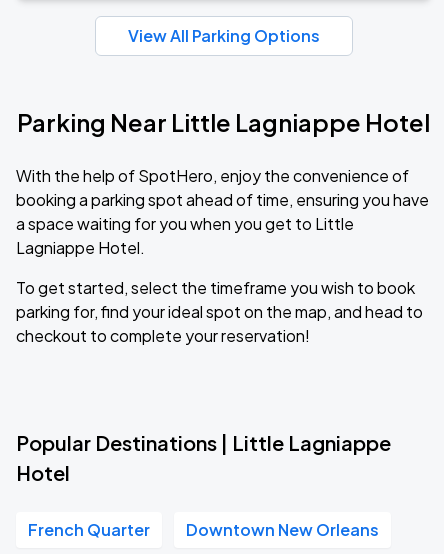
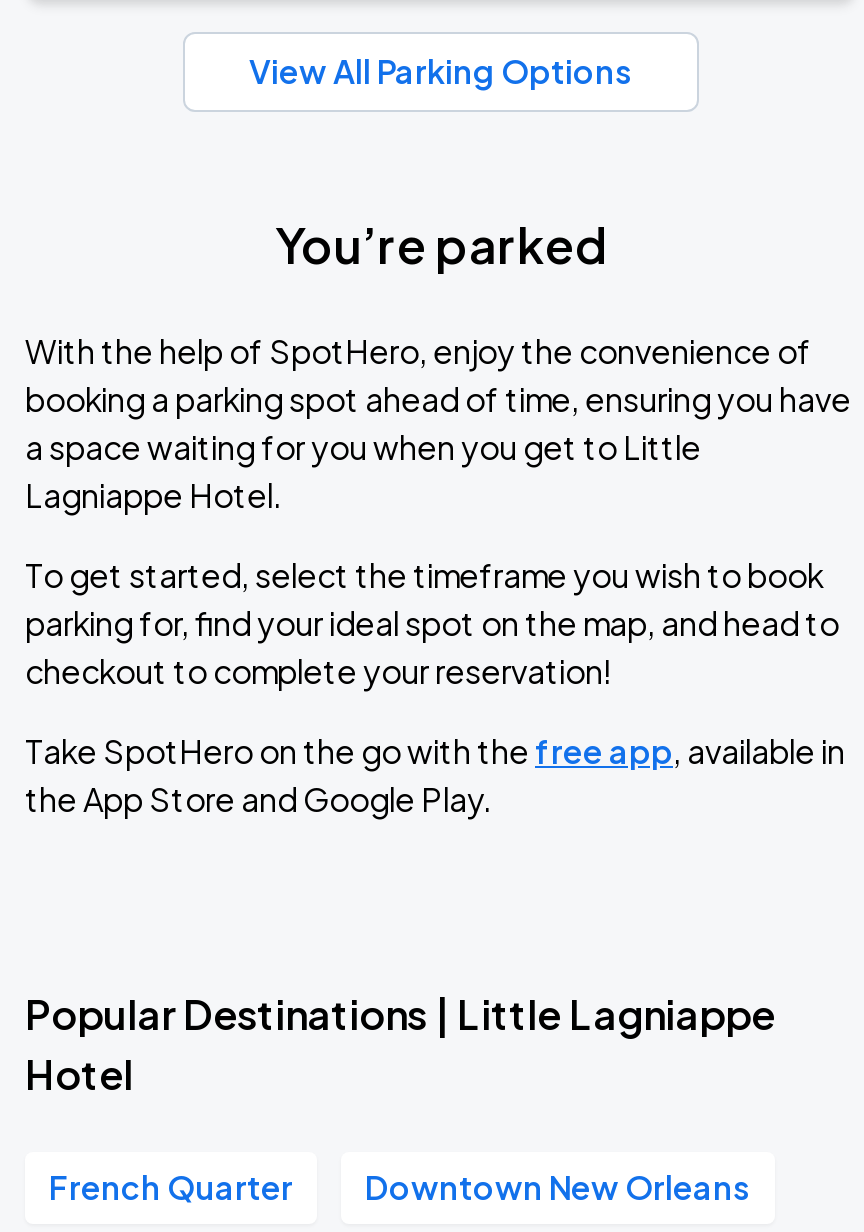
[17,107,430,137] Parking Near Little Lagniappe Hotel -> [275,214,607,274] You’re parked
none -> [25,730,845,820] Take SpotHero on the go with the free app, available in | the App Store and Google Play.

